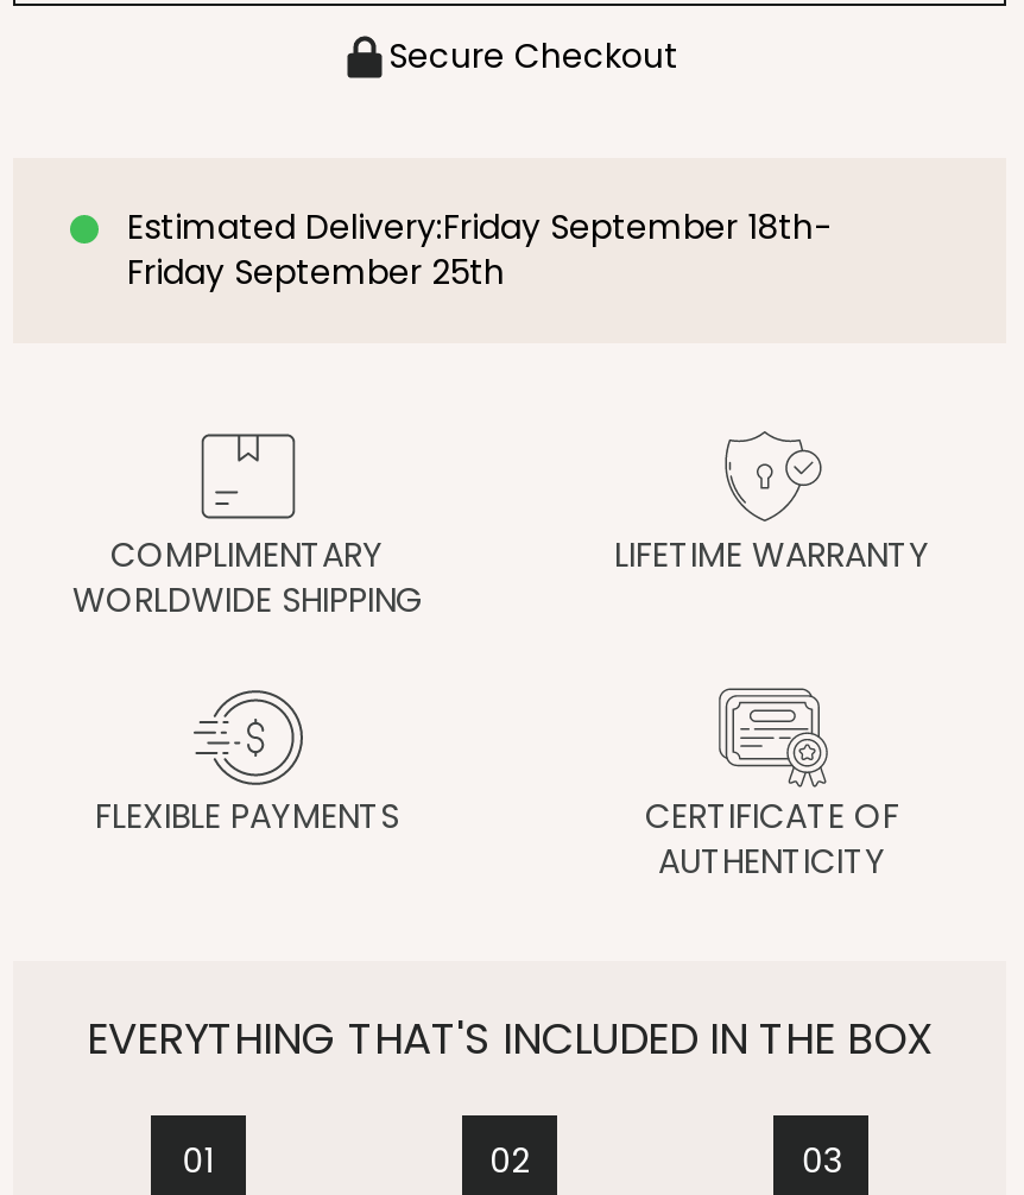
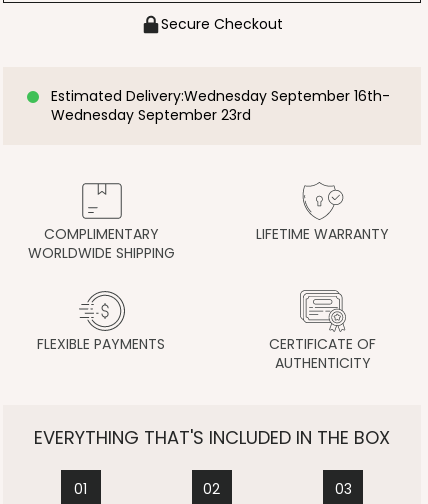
[127,202,833,250] Estimated Delivery:Friday September 18th- -> [51,86,390,106] Estimated Delivery:Wednesday September 16th-
[127,247,505,295] Friday September 25th -> [51,105,251,125] Wednesday September 23rd

